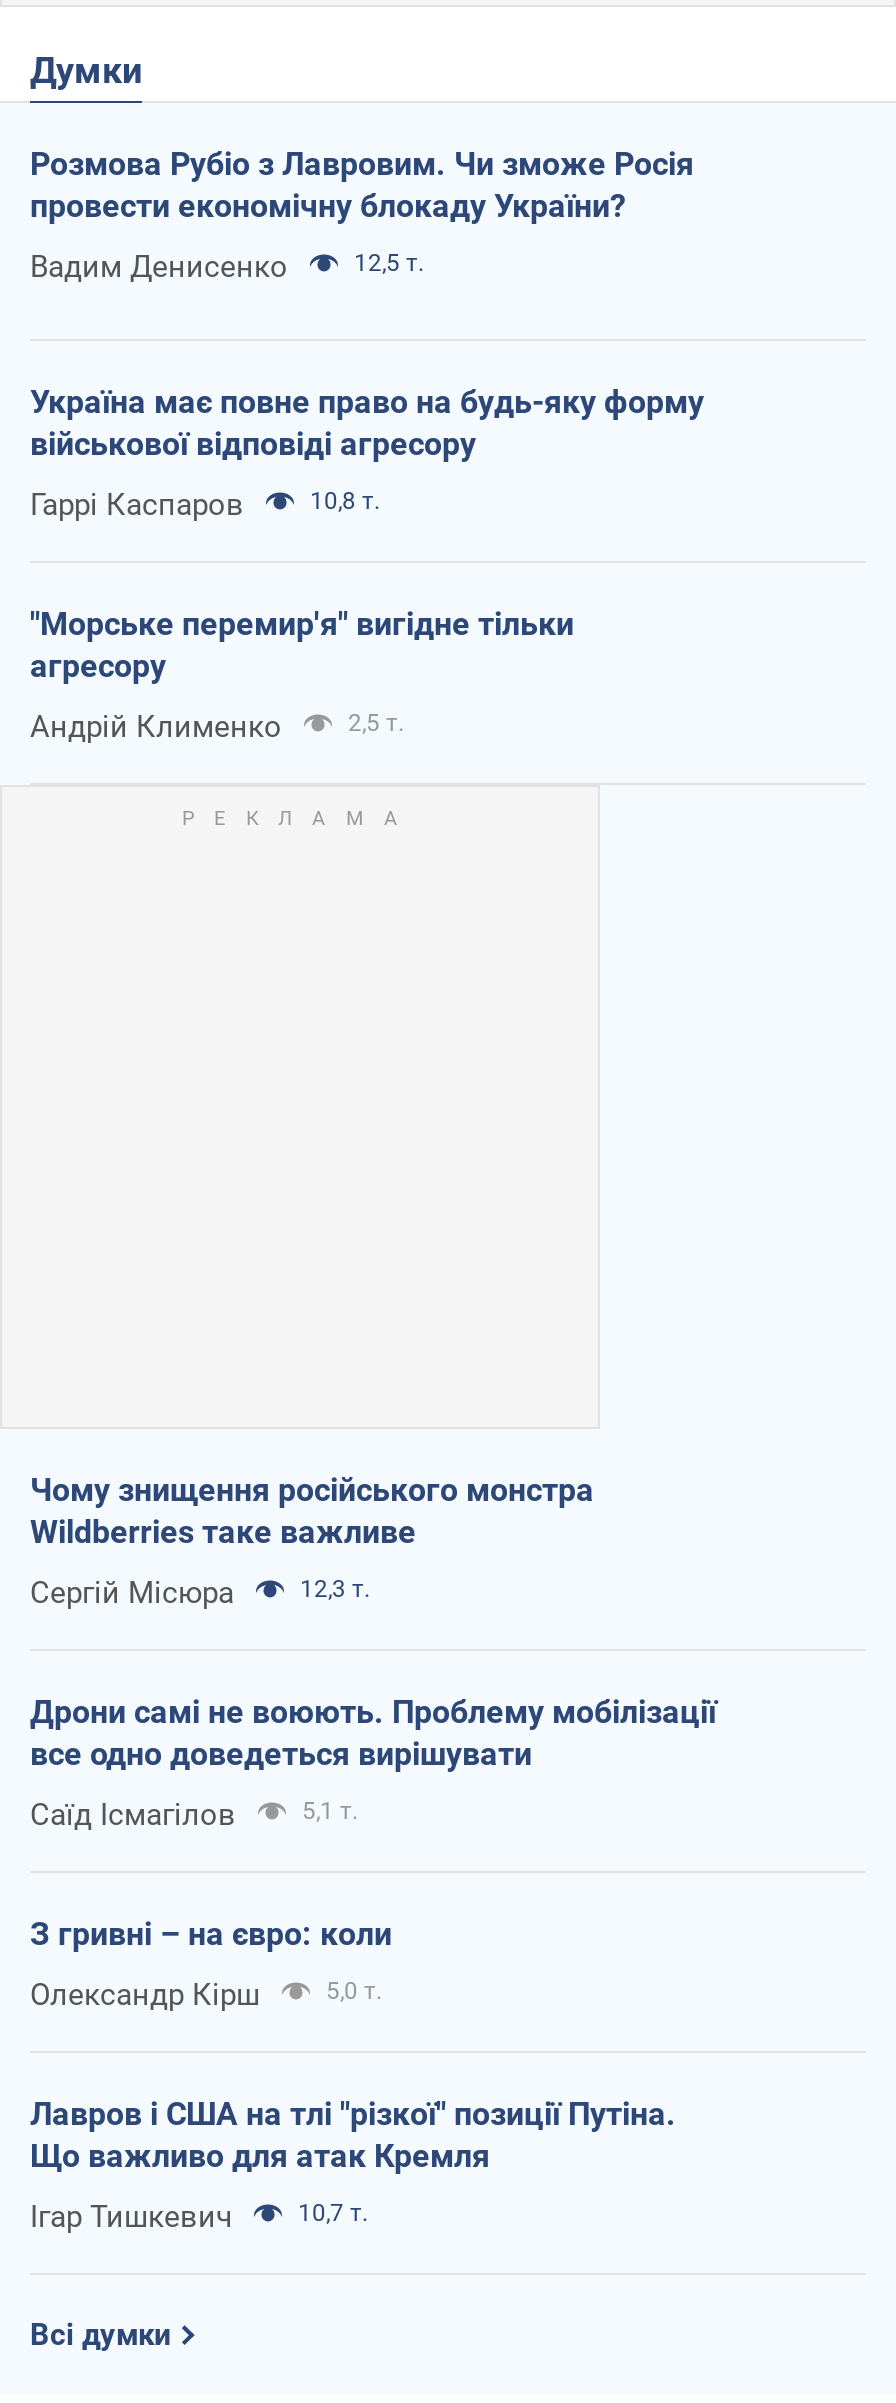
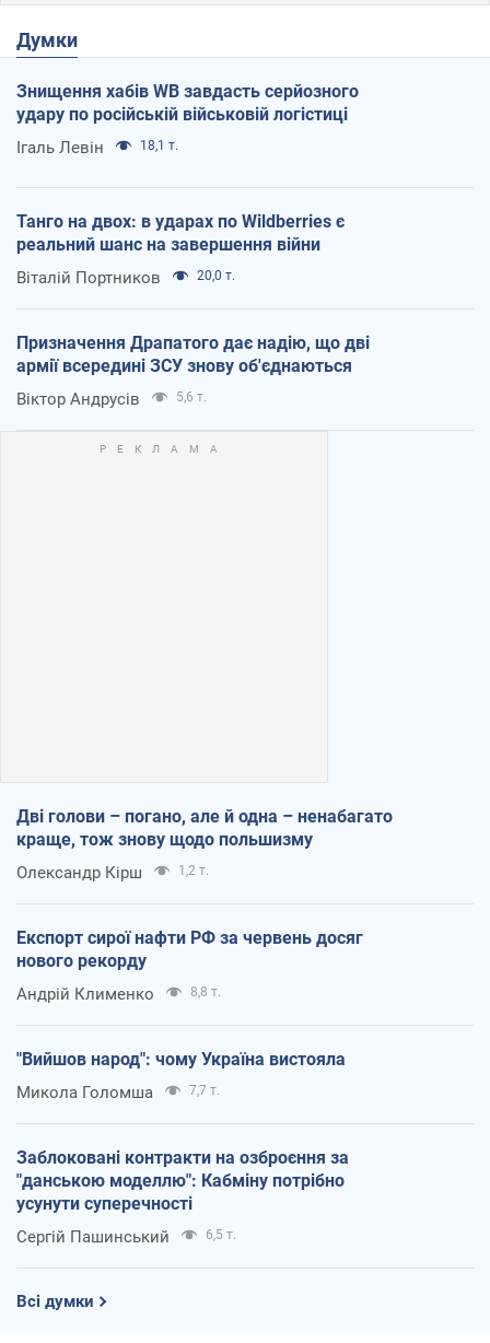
[30,144,694,284] Розмова Рубіо з Лавровим. Чи зможе Росія | провести економічну блокаду України? | Вадим Денисенко | 12,5 т. -> [16,81,359,157] Знищення хабів WB завдасть серйозного | удару по російській військовій логістиці | Ігаль Левін | 18,1 т.
[30,382,704,736] Україна має повне право на будь-яку форму | військової відповіді агресору | Гаррі Каспаров | 10,8 т. | "Морське перемир'я" вигідне тільки | агресору | 2,5 т. -> [16,211,370,409] Танго на двох: в ударах по Wildberries є | реальний шанс на завершення війни | Віталій Портников | 20,0 т. | Призначення Драпатого дає надію, що дві | армії всередині ЗСУ знову об'єднаються | Віктор Андрусів | 5,6 т.
moved [30,708,282,744] -> [16,984,154,1004]: Андрій Клименко
[30,1470,716,1952] Чому знищення російського монстра | Wildberries таке важливе | Сергій Місюра | 12,3 т. | Дрони самі не воюють. Проблему мобілізації | все одно доведеться вирішувати | Саїд Ісмагілов | 5,1 т. | З гривні – на євро: коли -> [16,806,393,849] Дві голови – погано, але й одна – ненабагато | краще, тож знову щодо польшизму
[30,1976,676,2234] 5,0 т. | Лавров і США на тлі "різкої" позиції Путіна. | Що важливо для атак Кремля | Ігар Тишкевич | 10,7 т. -> [16,863,363,1246] 1,2 т. | Експорт сирої нафти РФ за червень досяг | нового рекорду | 8,8 т. | "Вийшов народ": чому Україна вистояла | Микола Голомша | 7,7 т. | Заблоковані контракти на озброєння за | "данською моделлю": Кабміну потрібно | усунути суперечності | Сергій Пашинський | 6,5 т.
moved [30,1976,260,2012] -> [16,863,142,882]: Олександр Кірш

